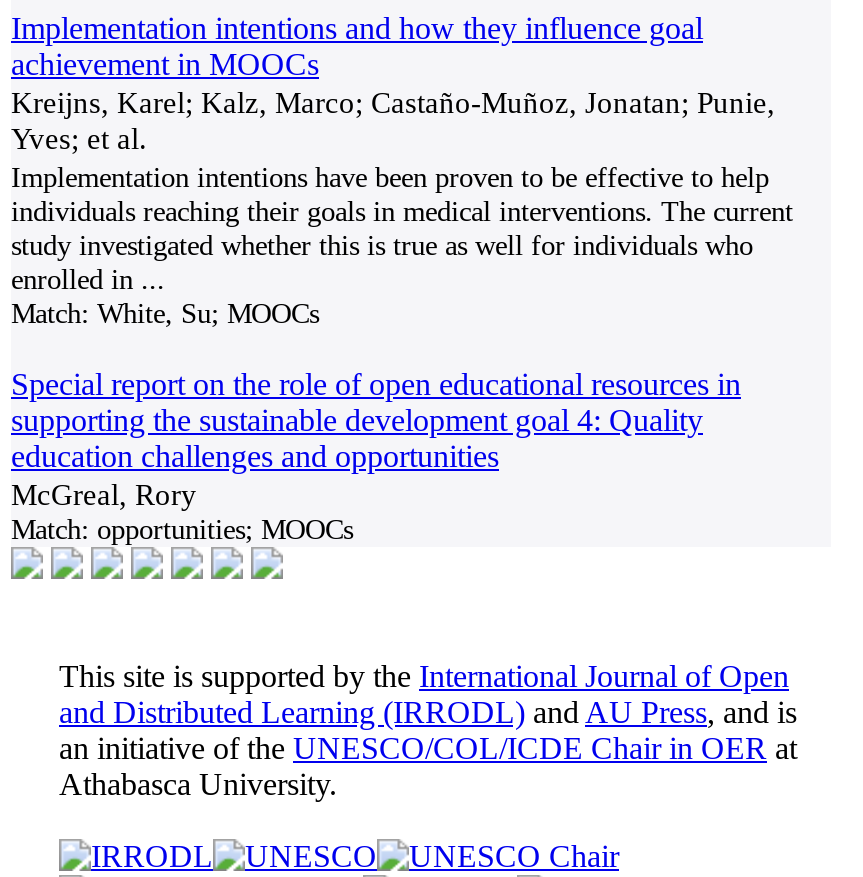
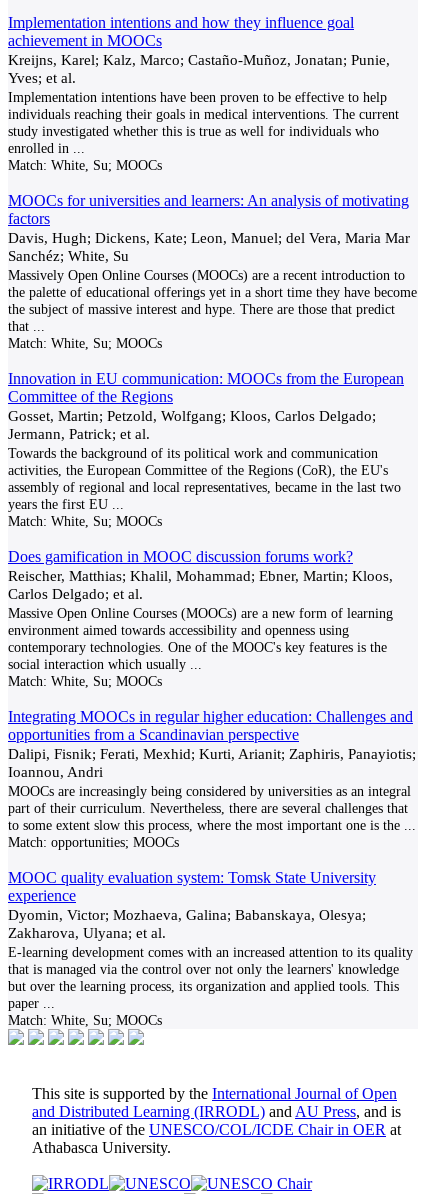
[11,367,741,511] Special report on the role of open educational resources in | supporting the sustainable development goal 4: Quality | education challenges and opportunities | McGreal, Rory -> [8,192,417,833] MOOCs for universities and learners: An analysis of motivating | factors | Davis, Hugh; Dickens, Kate; Leon, Manuel; del Vera, Maria Mar | Sanchéz; White, Su | Massively Open Online Courses (MOOCs) are a recent introduction to | the palette of educational offerings yet in a short time they have become | the subject of massive interest and hype. There are those that predict | that... | Match: White, Su; MOOCs | Innovation in EU communication: MOOCs from the European | Committee of the Regions | Gosset, Martin; Petzold, Wolfgang; Kloos, Carlos Delgado; | Jermann, Patrick; et al. | Towards the background of its political work and communication | activities, the European Committee of the Regions (CoR), the EU's | assembly of regional and local representatives, became in the last two | years the first EU... | Match: White, Su; MOOCs | Does gamification in MOOC discussion forums work? | Reischer, Matthias; Khalil, Mohammad; Ebner, Martin; Kloos, | Carlos Delgado; et al. | Massive Open Online Courses (MOOCs) are a new form of learning | environment aimed towards accessibility and openness using | contemporary technologies. One of the MOOC's key features is the | social interaction which usually... | Match: White, Su; MOOCs | Integrating MOOCs in regular higher education: Challenges and | opportunities from a Scandinavian perspective | Dalipi, Fisnik; Ferati, Mexhid; Kurti, Arianit; Zaphiris, Panayiotis; | Ioannou, Andri | MOOCs are increasingly being considered by universities as an integral | part of their curriculum. Nevertheless, there are several challenges that | to some extent slow this process, where the most important one is the...
none -> [8,869,413,1028] MOOC quality evaluation system: Tomsk State University | experience | Dyomin, Victor; Mozhaeva, Galina; Babanskaya, Olesya; | Zakharova, Ulyana; et al. | E-learning development comes with an increased attention to its quality | that is managed via the control over not only the learners' knowledge | but over the learning process, its organization and applied tools. This | paper... | Match: White, Su; MOOCs

